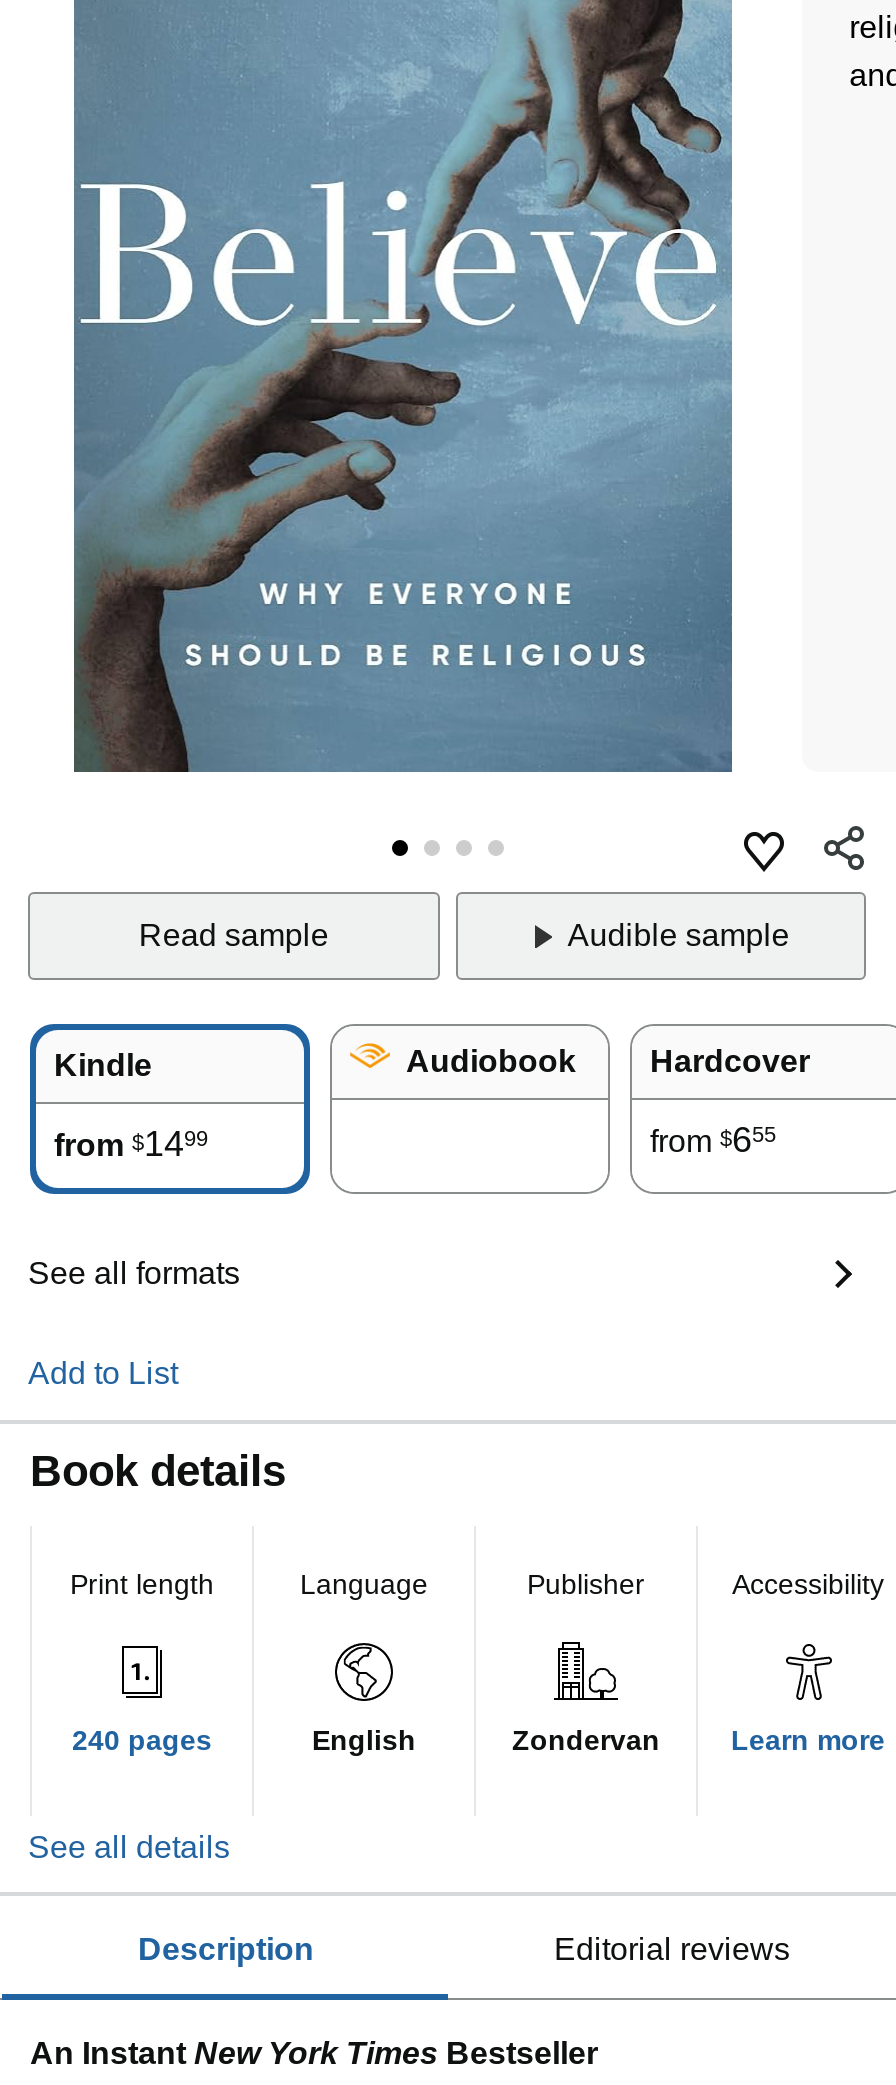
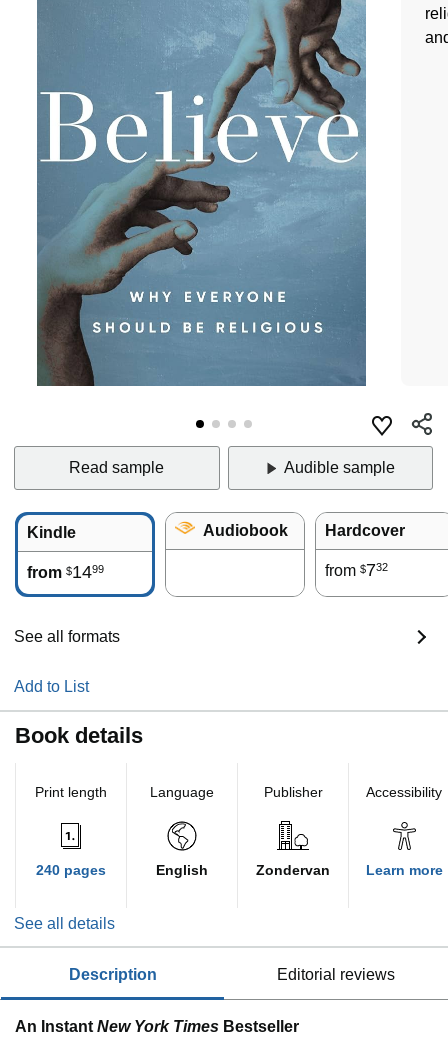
[650,1120,776,1160] from $655 -> [325,560,388,580] from $732

